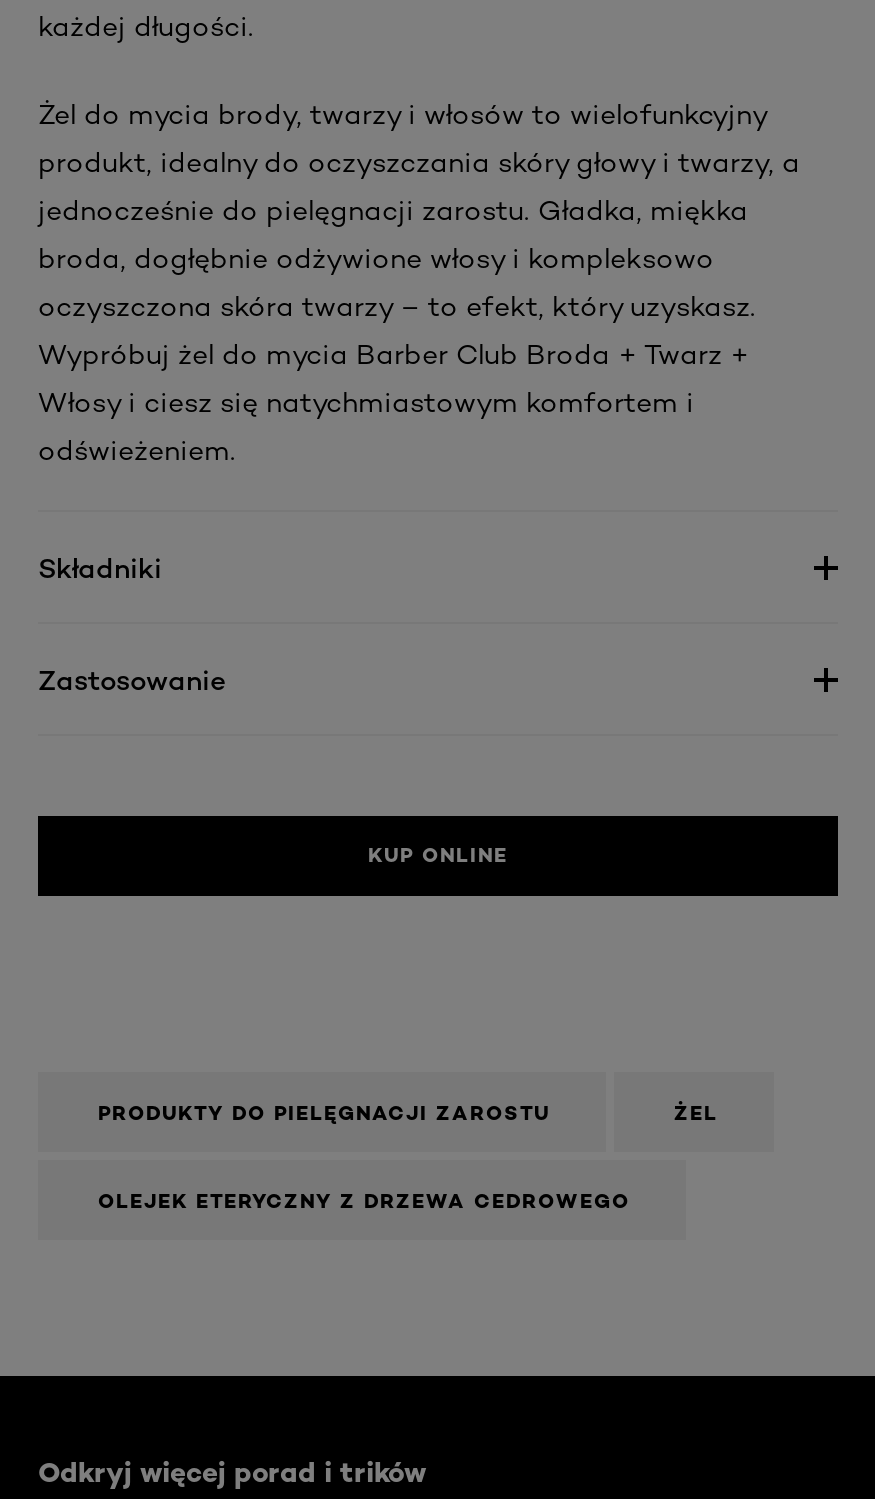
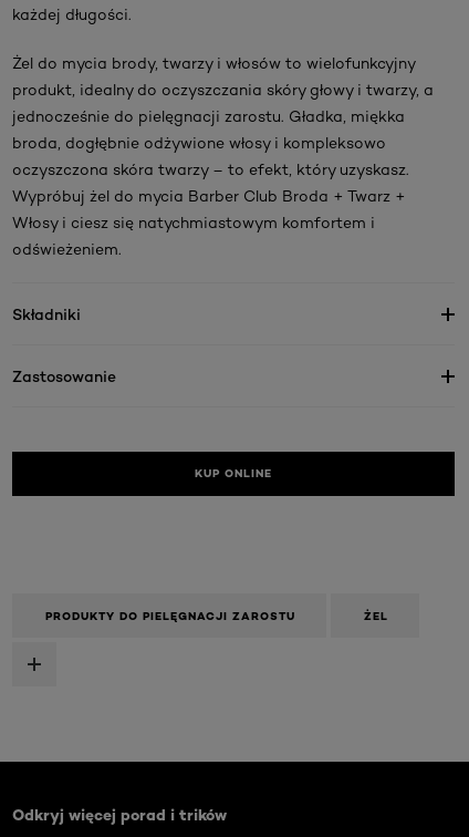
[98,1188,630,1214] OLEJEK ETERYCZNY Z DRZEWA CEDROWEGO -> none

